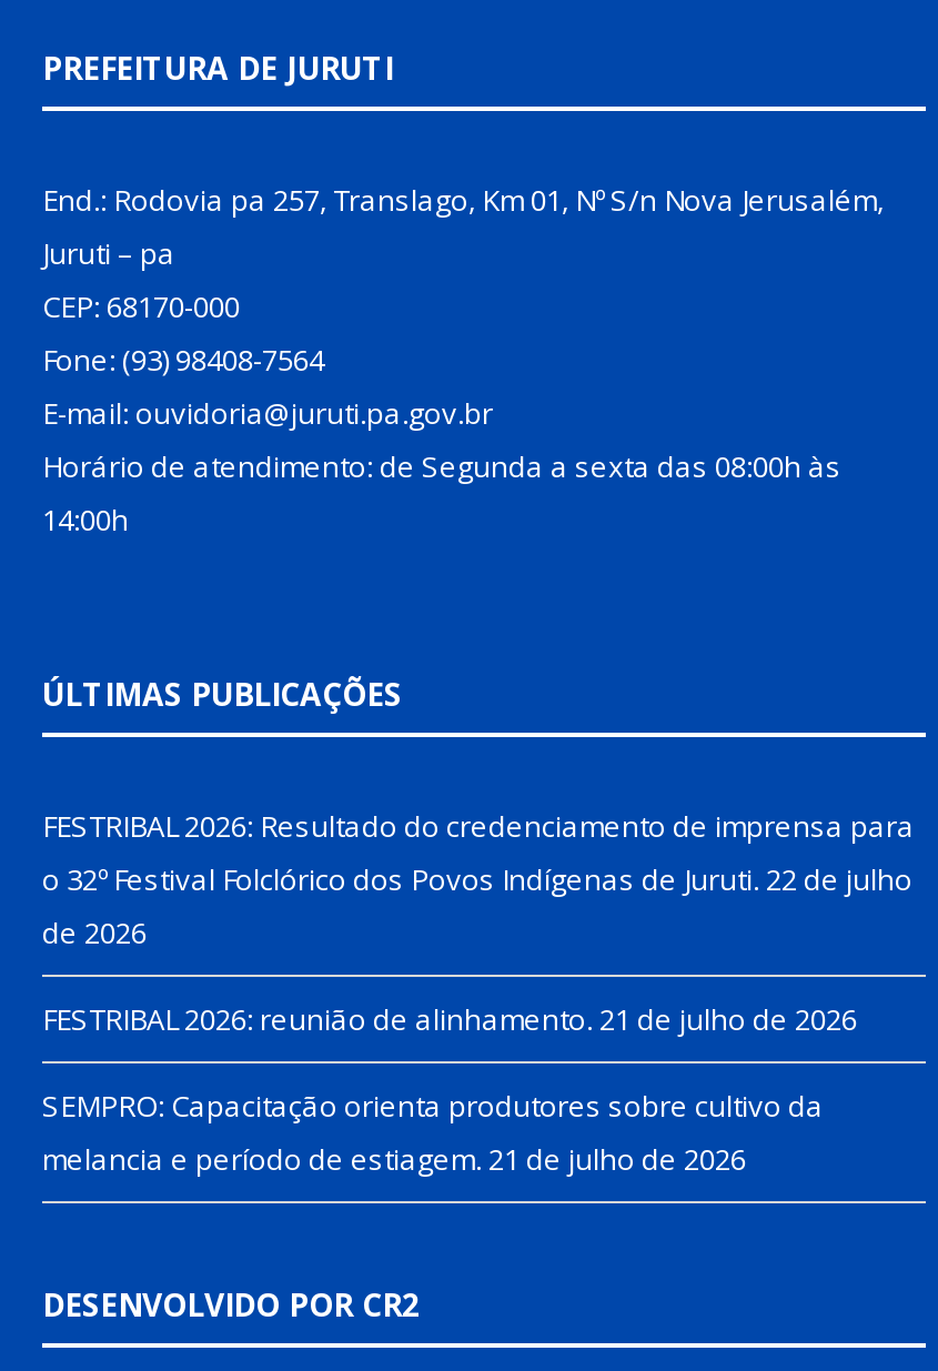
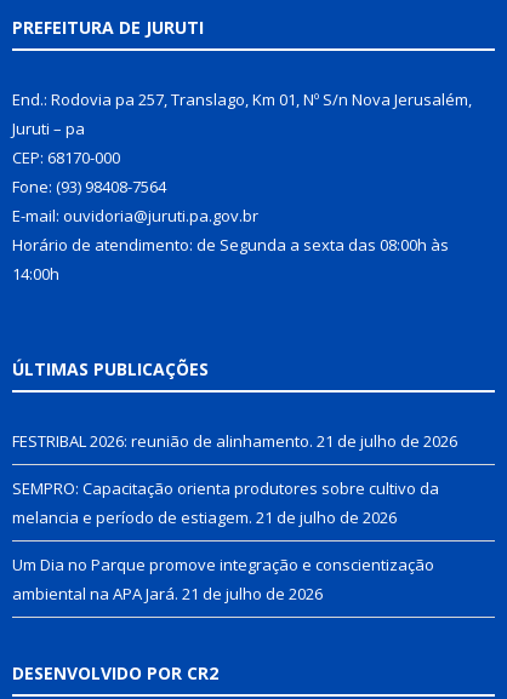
[42,806,915,952] FESTRIBAL 2026: Resultado do credenciamento de imprensa para | o 32º Festival Folclórico dos Povos Indígenas de Juruti. 22 de julho | de 2026 -> none
moved [42,999,857,1179] -> [12,430,457,528]: FESTRIBAL 2026: reunião de alinhamento. 21 de julho de 2026 | SEMPRO: Capacitação orienta produtores sobre cultivo da | melancia e período de estiagem. 21 de julho de 2026
none -> [12,554,434,605] Um Dia no Parque promove integração e conscientização | ambiental na APA Jará. 21 de julho de 2026

